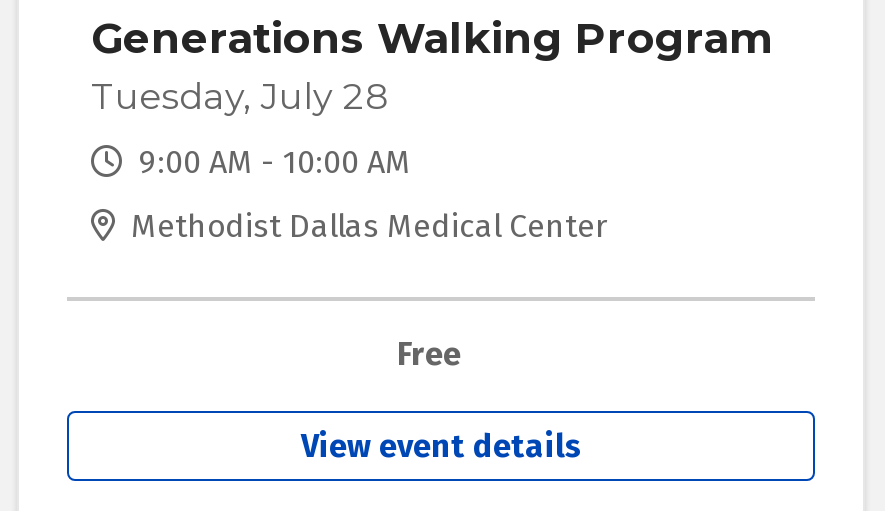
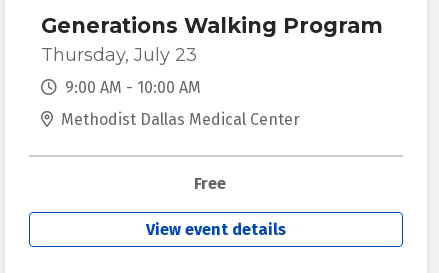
[91,75,387,119] Tuesday, July 28 -> [41,44,197,66] Thursday, July 23

